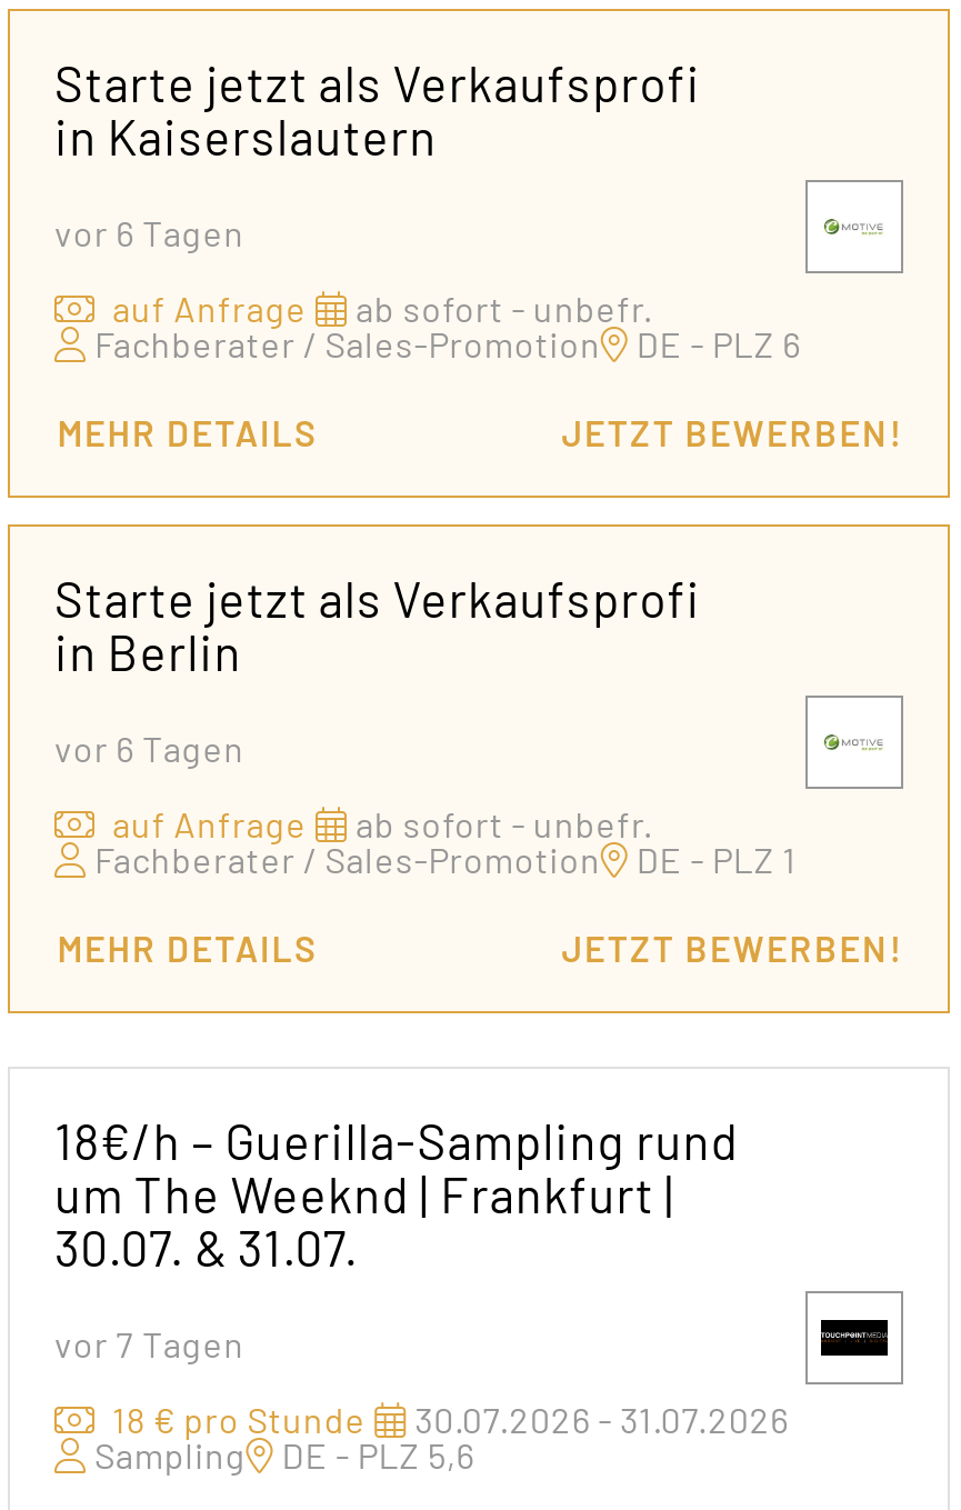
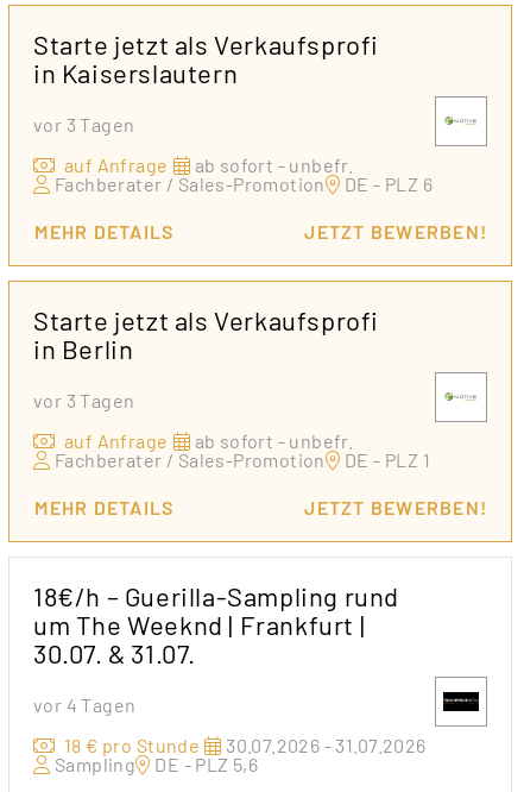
[54,210,244,252] vor 6 Tagen -> [33,112,135,135] vor 3 Tagen
[54,726,244,768] vor 6 Tagen -> [33,388,135,411] vor 3 Tagen
[54,1321,244,1363] vor 7 Tagen -> [33,693,136,715] vor 4 Tagen

